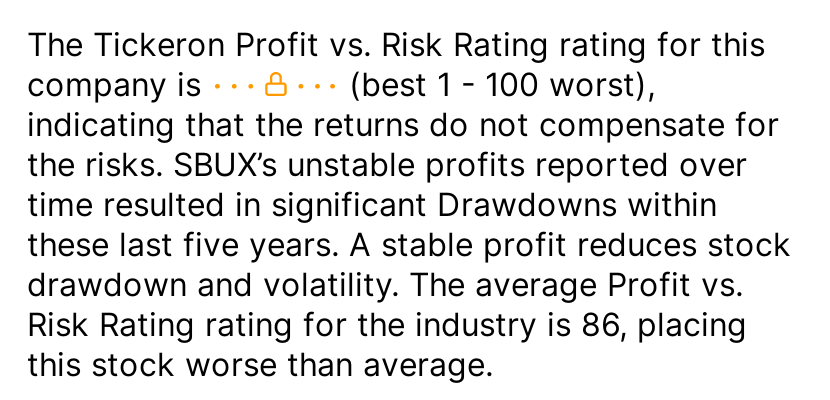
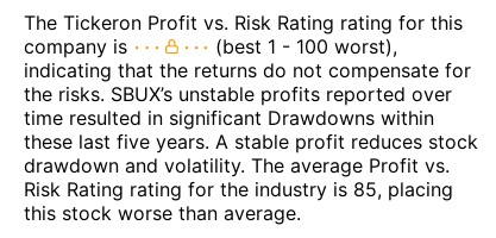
[27,304,747,344] Risk Rating rating for the industry is 86, placing -> [24,177,453,201] Risk Rating rating for the industry is 85, placing

